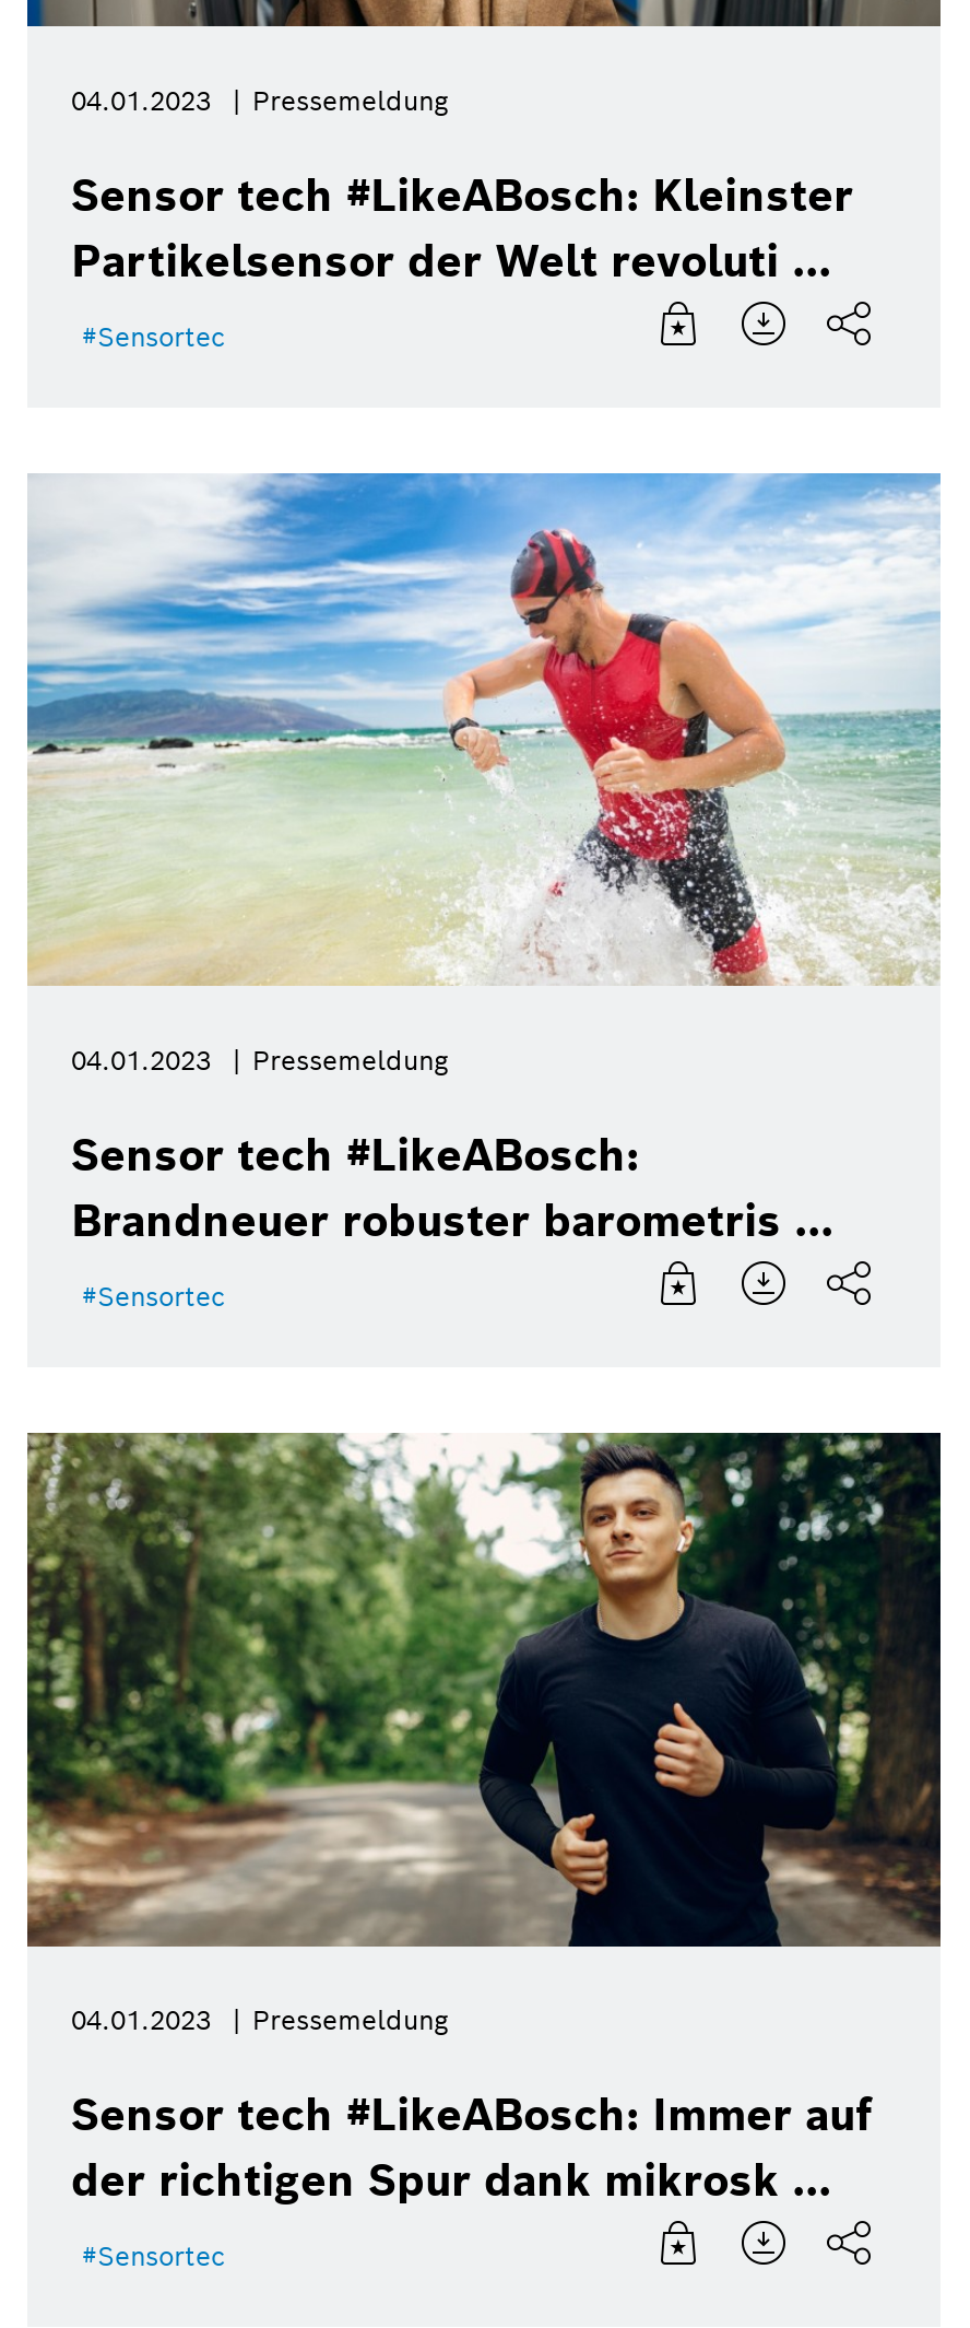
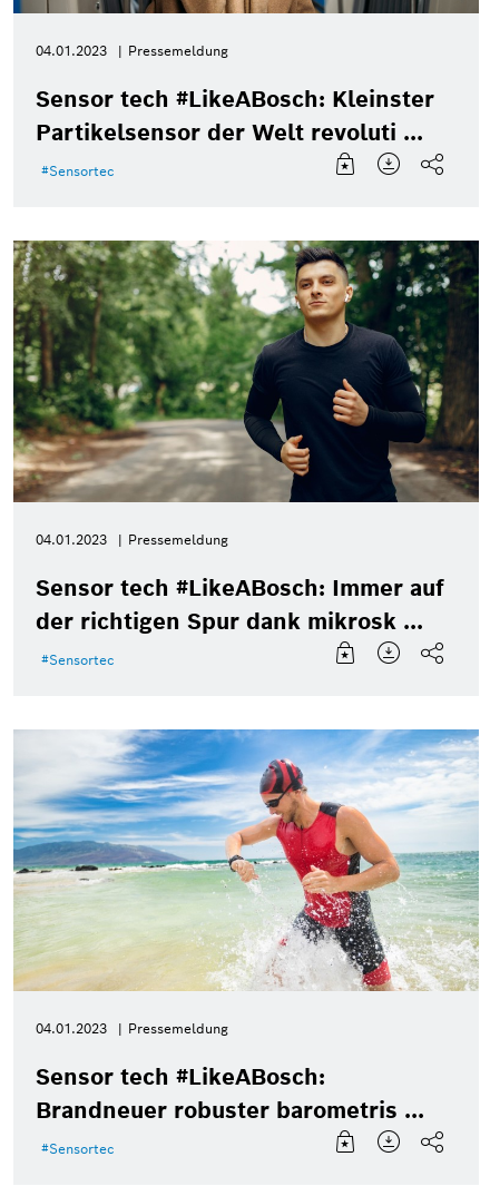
moved [25,470,943,988] -> [12,728,480,992]: [image]
moved [71,1126,833,1249] -> [36,1063,424,1125]: Sensor tech #LikeABosch: | Brandneuer robuster barometris ...
moved [25,1430,943,1950] -> [12,239,480,503]: [image]
moved [71,2086,873,2209] -> [36,574,444,636]: Sensor tech #LikeABosch: Immer auf | der richtigen Spur dank mikrosk ...

